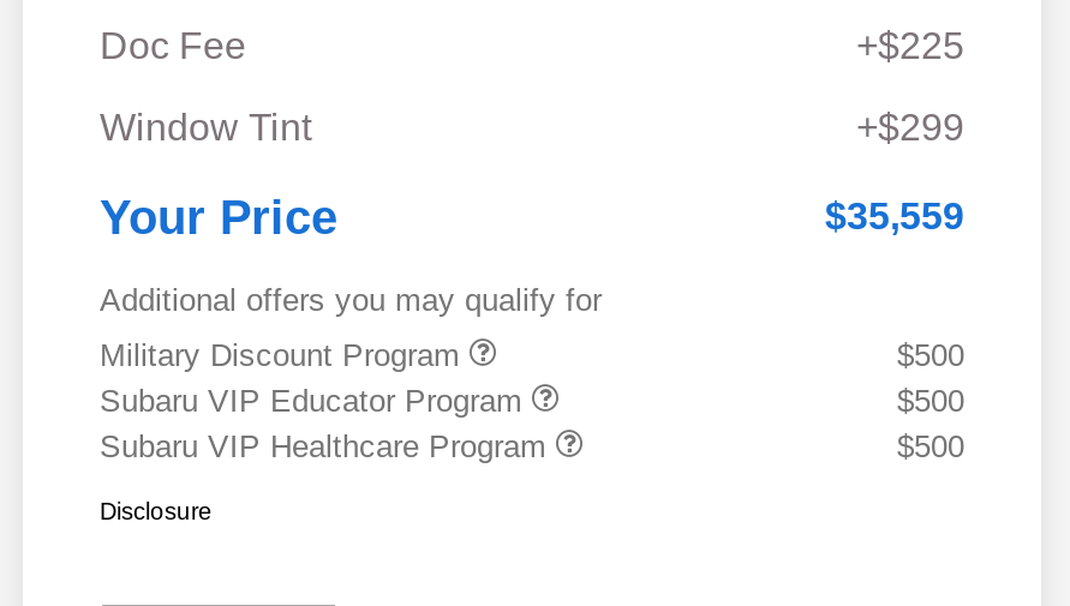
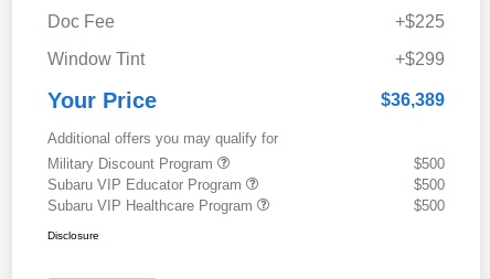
[825,195,964,236] $35,559 -> [381,90,445,109] $36,389

